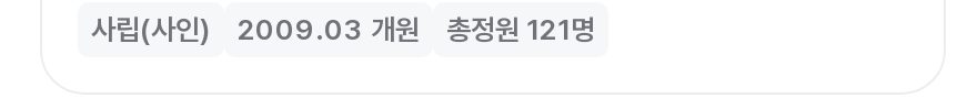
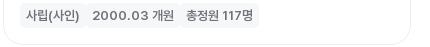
[238,13,595,46] 2009.03 개원 | 총정원 121명 -> [92,8,253,23] 2000.03 개원 | 총정원 117명

